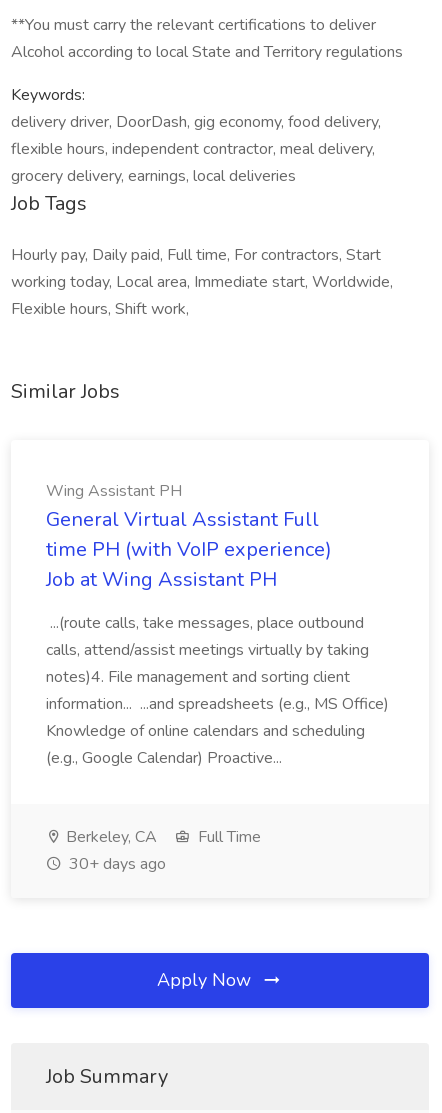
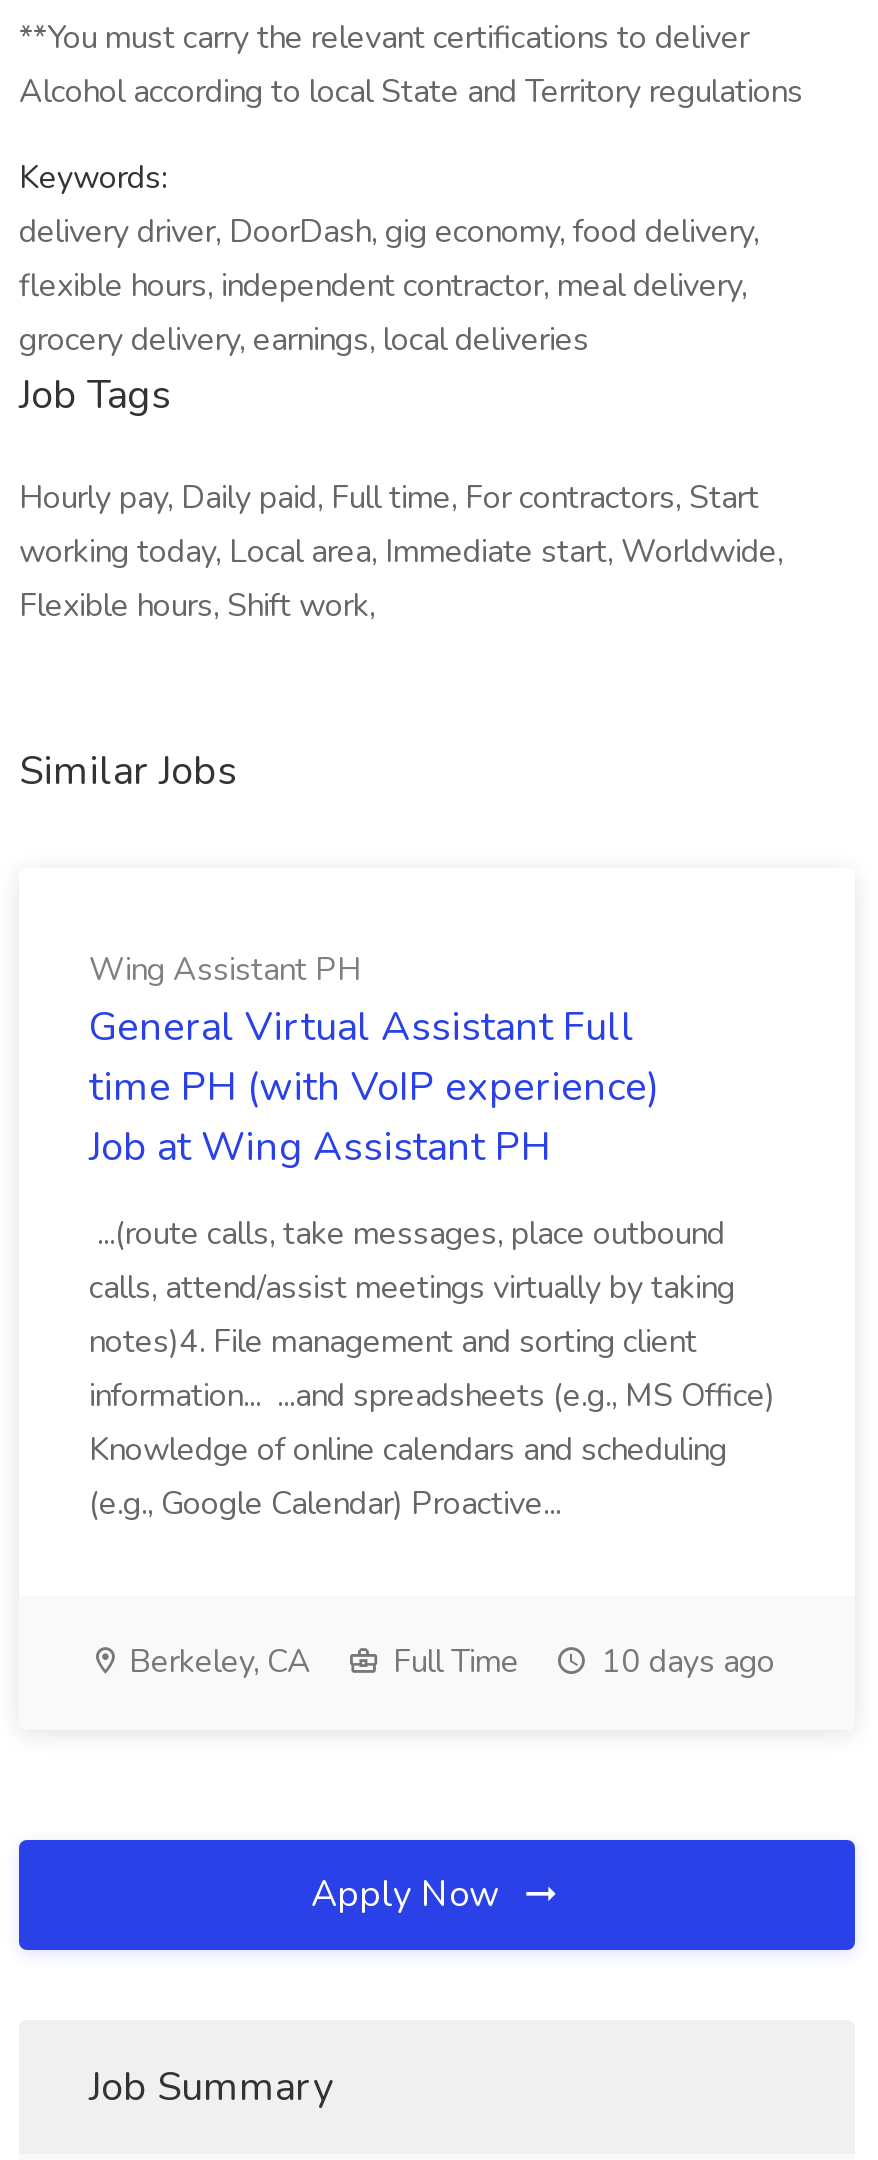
[65,853,166,875] 30+ days ago -> [593,1640,775,1684] 10 days ago

